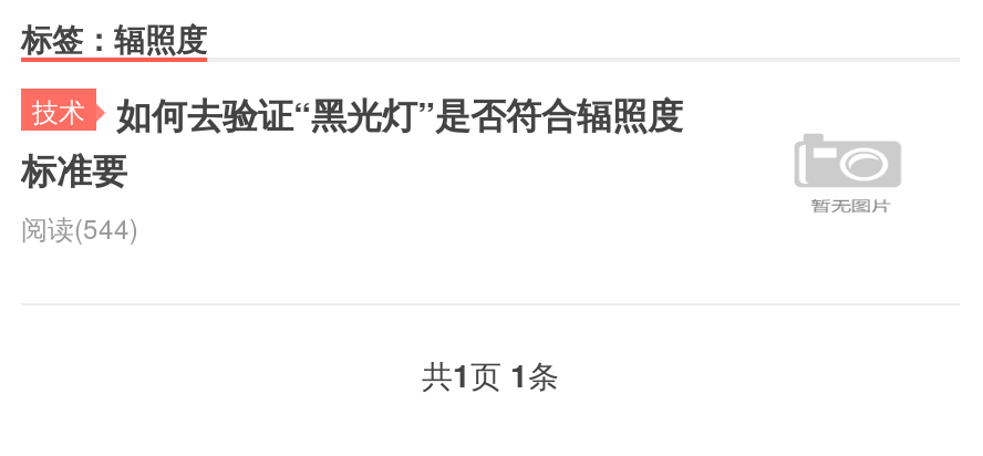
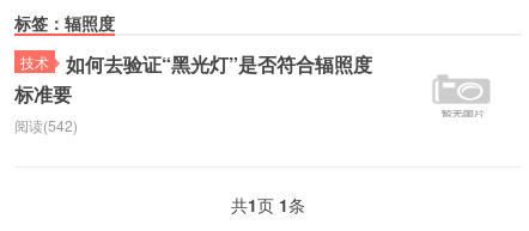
[21,208,138,246] 阅读(544) -> [14,115,78,135] 阅读(542)

